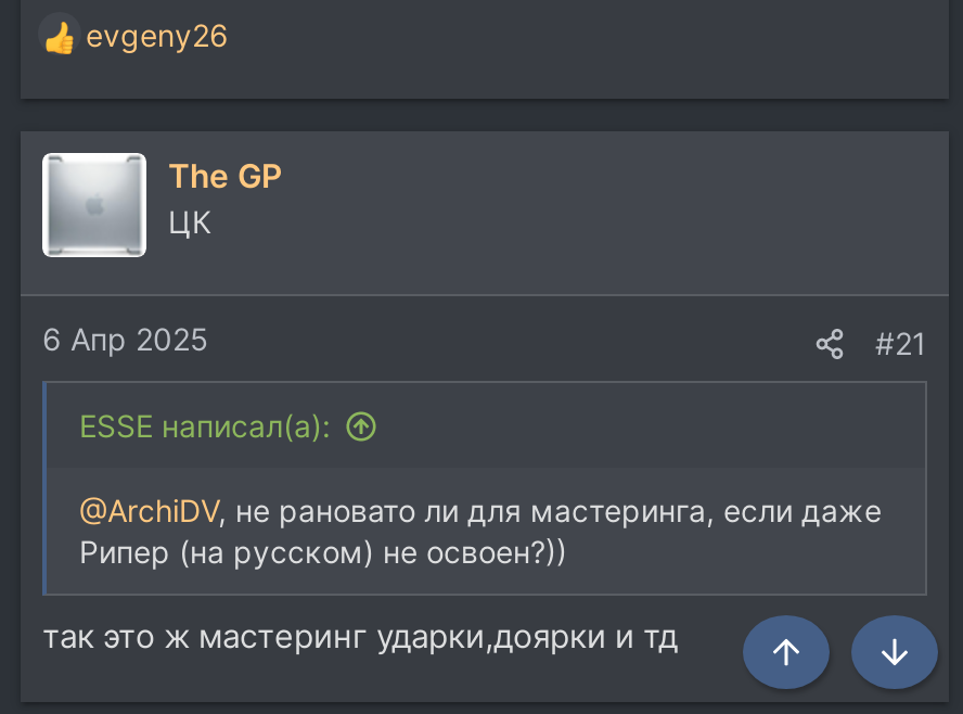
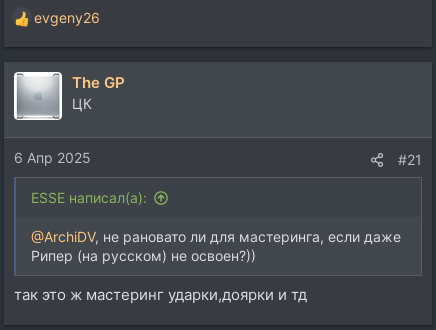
[743,615,830,689] [image] -> none
[851,615,938,689] [image] -> none

